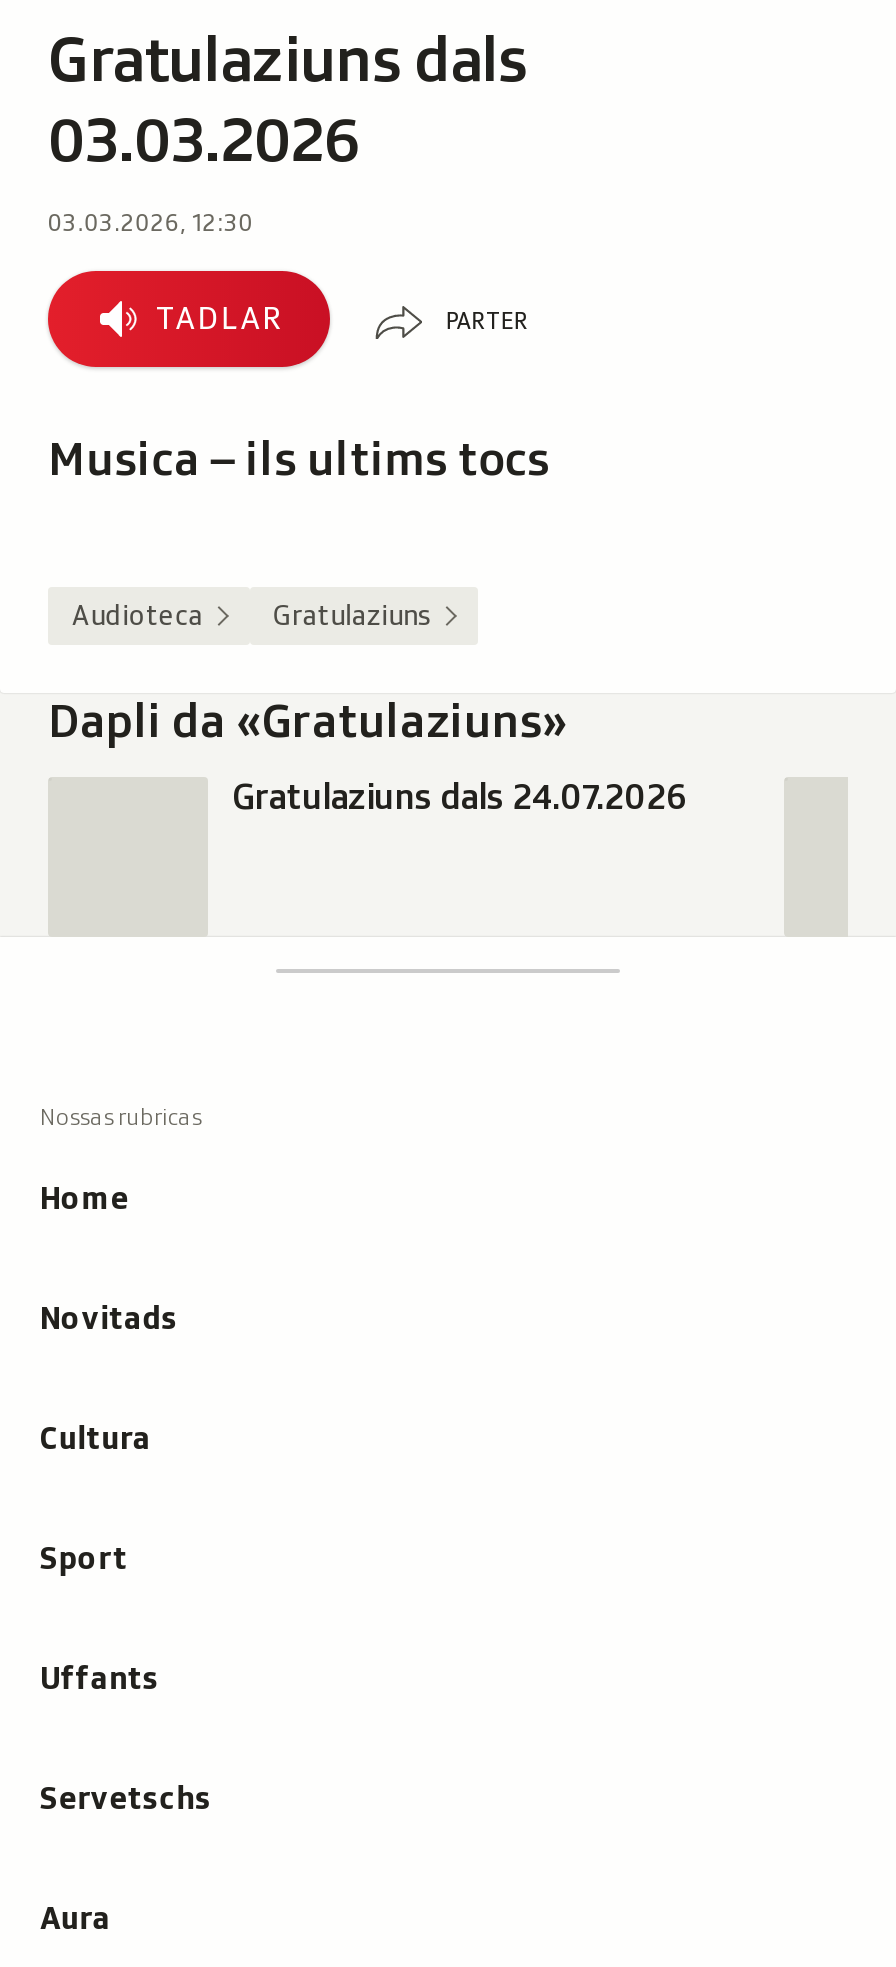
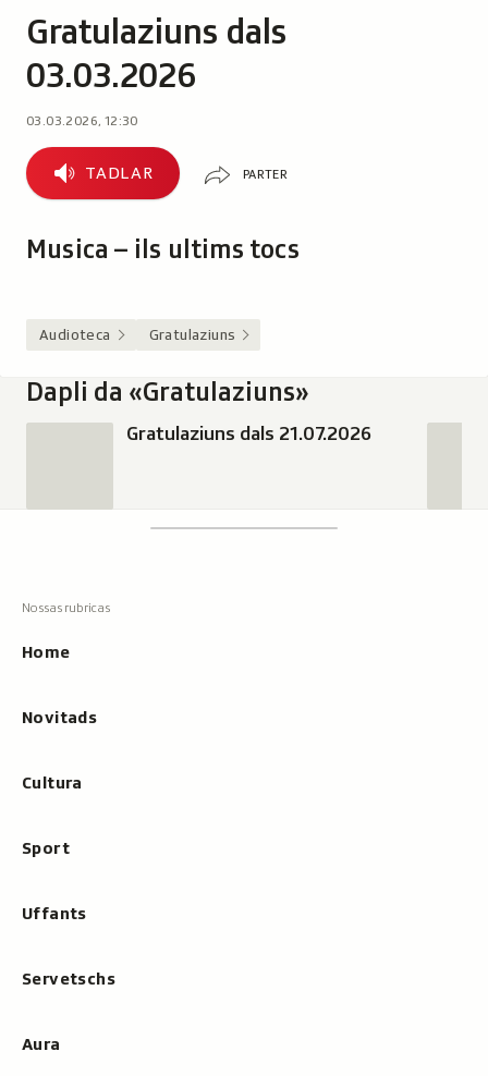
[232,775,686,821] Gratulaziuns dals 24.07.2026 -> [126,421,371,447] Gratulaziuns dals 21.07.2026

